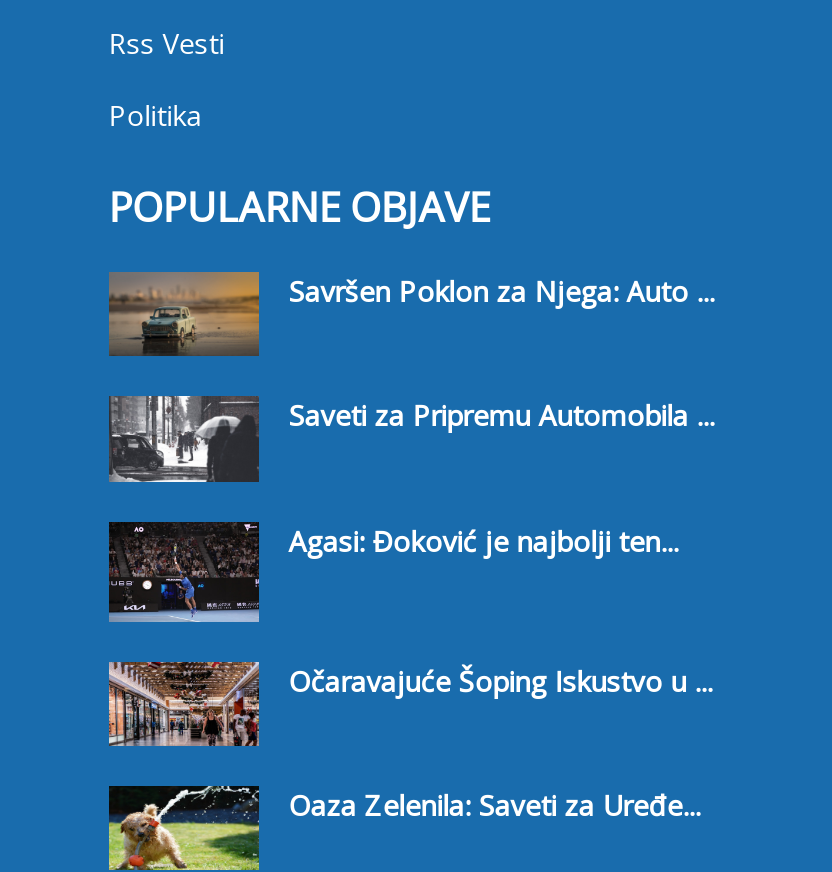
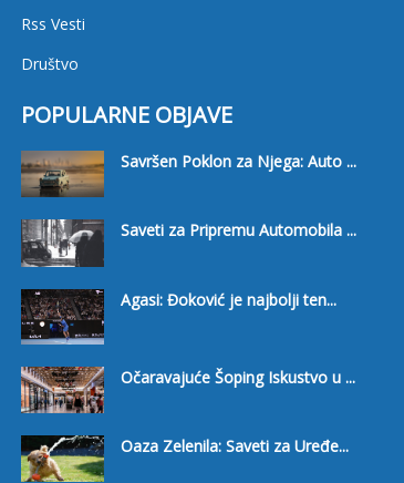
[109,97,203,135] Politika -> [21,54,78,75] Društvo

